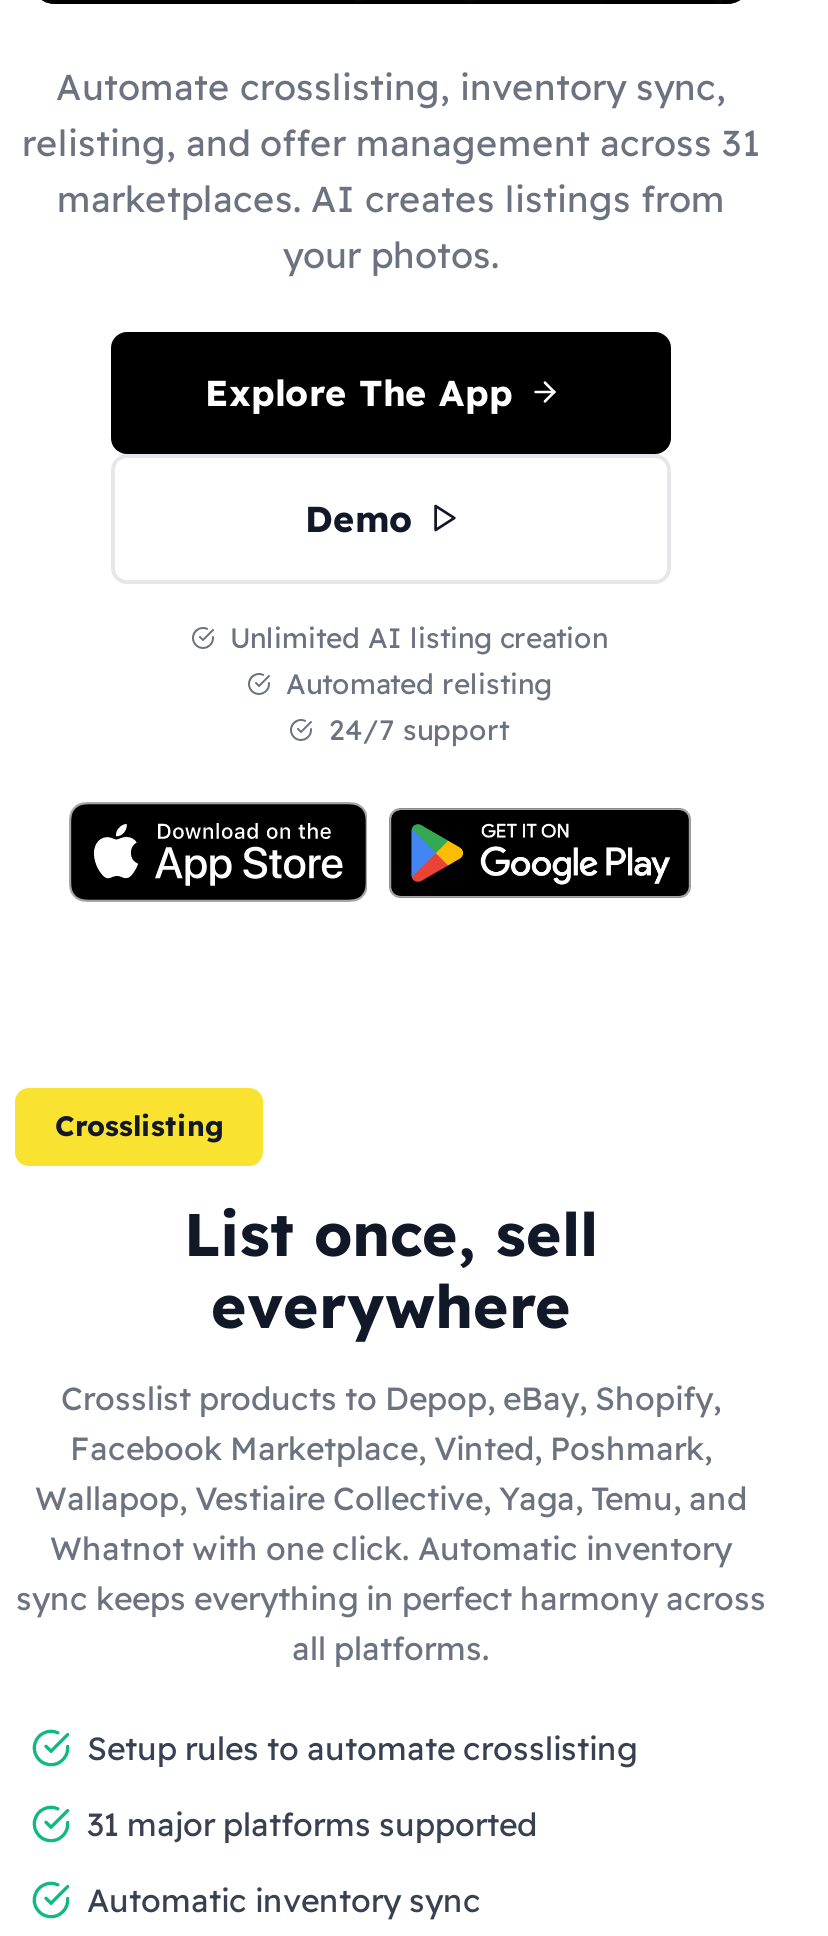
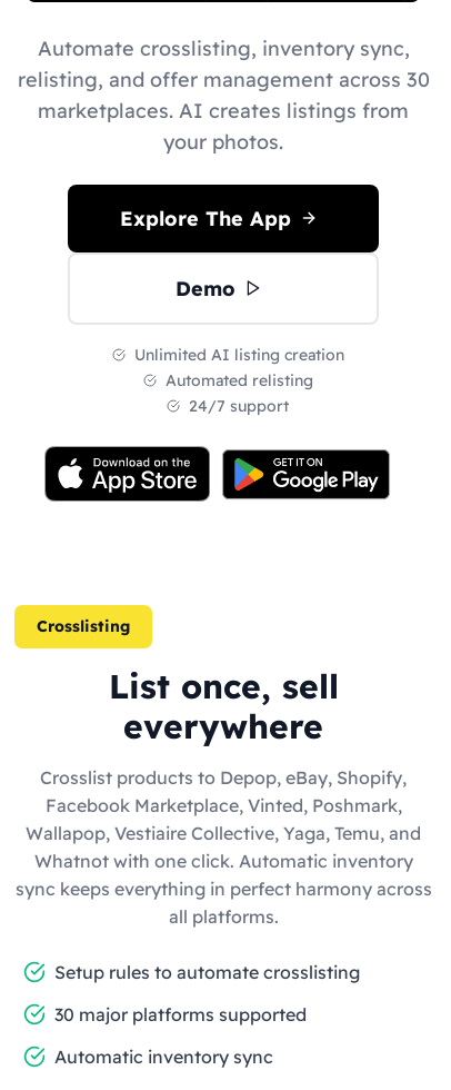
[22,119,760,165] relisting, and offer management across 31 -> [17,66,429,92] relisting, and offer management across 30
[87,1803,537,1843] 31 major platforms supported -> [54,1003,307,1025] 30 major platforms supported

